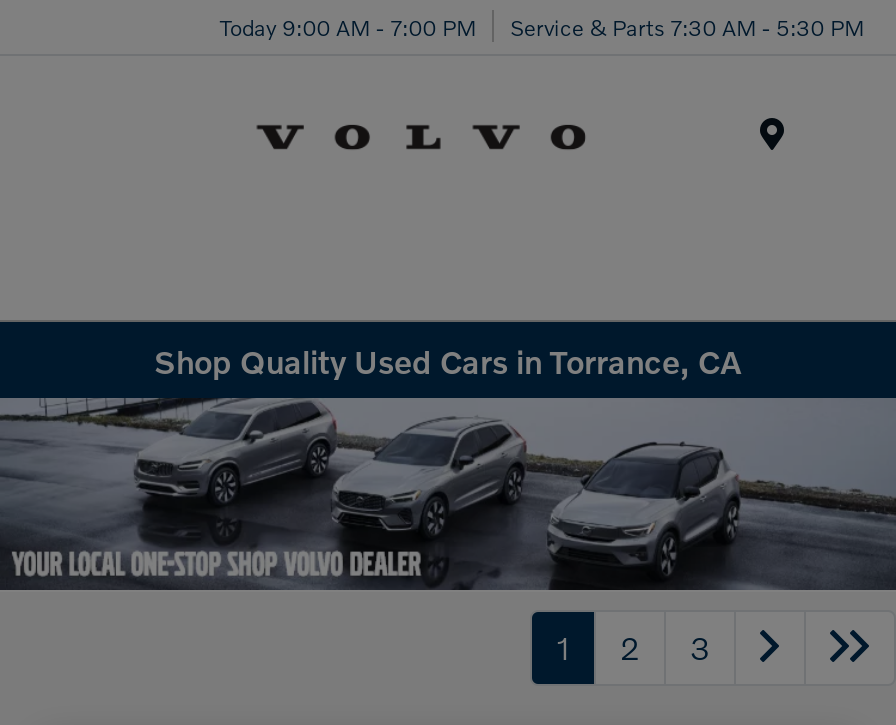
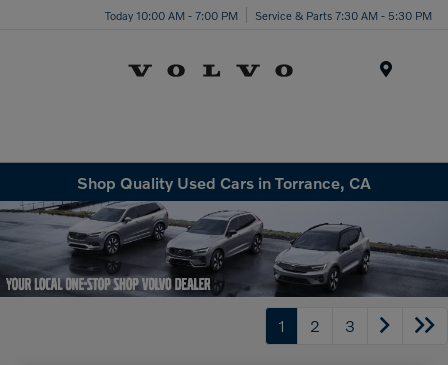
[220,11,864,39] Today 9:00 AM - 7:00 PM Service & Parts 7:30 AM - 5:30 PM -> [105,7,432,21] Today 10:00 AM - 7:00 PM Service & Parts 7:30 AM - 5:30 PM

